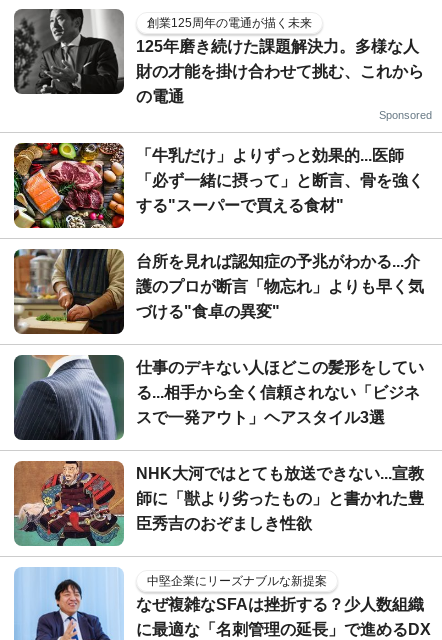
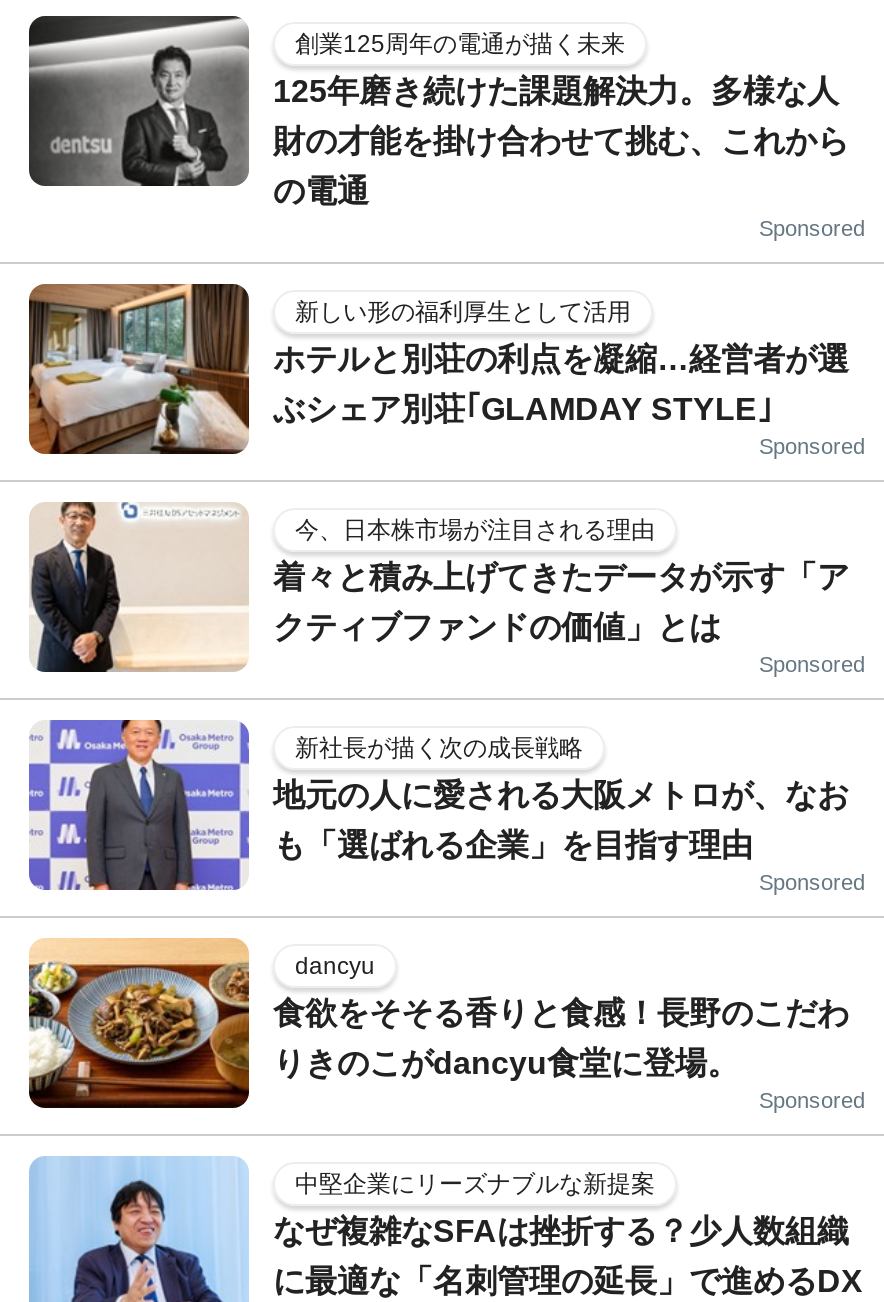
[14,9,124,94] [image] -> [29,14,249,188] [image]
[13,142,424,229] [image] | 「必ず一緒に摂って」と断言、骨を強く -> [29,282,849,456] [image] | ホテルと別荘の利点を凝縮…経営者が選
[136,146,404,163] 「牛乳だけ」よりずっと効果的...医師 -> [295,297,631,325] 新しい形の福利厚生として活用
[136,196,344,213] する"スーパーで買える食材" -> [273,391,865,457] ぶシェア別荘｢GLAMDAY STYLE｣ | Sponsored
[13,248,424,335] [image] | 護のプロが断言「物忘れ」よりも早く気 -> [31,500,849,674] [image] | 着々と積み上げてきたデータが示す「ア
[136,252,420,269] 台所を見れば認知症の予兆がわかる...介 -> [295,515,655,543] 今、日本株市場が注目される理由
[136,302,280,319] づける"食卓の異変" -> [273,609,865,675] クティブファンドの価値」とは | Sponsored
[13,354,420,441] [image] | る...相手から全く信頼されない「ビジネ -> [27,718,849,892] [image] | 地元の人に愛される大阪メトロが、なお
[136,358,424,375] 仕事のデキない人ほどこの髪形をしてい -> [295,733,583,761] 新社長が描く次の成長戦略
[136,408,385,425] スで一発アウト」ヘアスタイル3選 -> [273,827,865,893] も「選ばれる企業」を目指す理由 | Sponsored
[13,460,424,547] [image] | 師に「獣より劣ったもの」と書かれた豊 -> [27,936,849,1110] [image] | 食欲をそそる香りと食感！長野のこだわ
[136,464,424,481] NHK大河ではとても放送できない...宣教 -> [295,951,375,979] dancyu
[136,514,312,531] 臣秀吉のおぞましき性欲 -> [273,1045,865,1111] りきのこがdancyu食堂に登場。 | Sponsored

